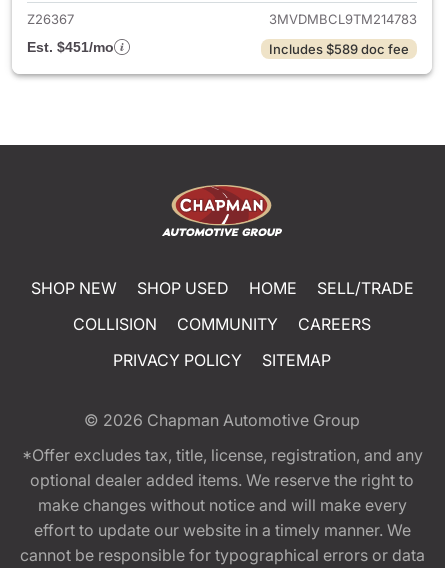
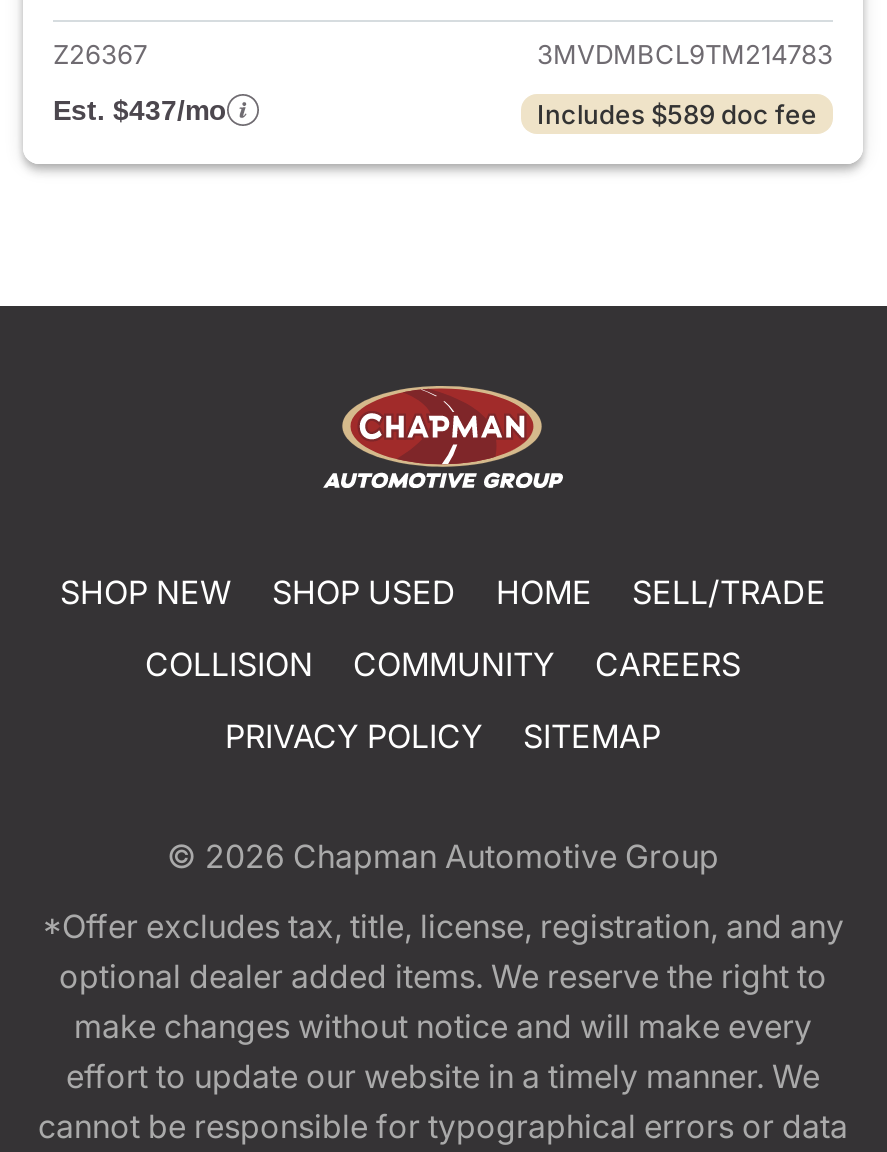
[27,39,114,55] Est. $451/mo -> [53,94,227,126] Est. $437/mo

